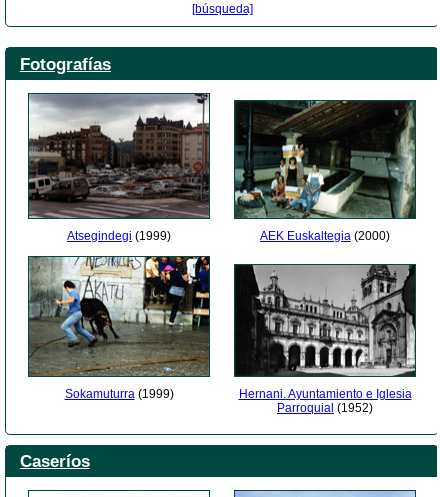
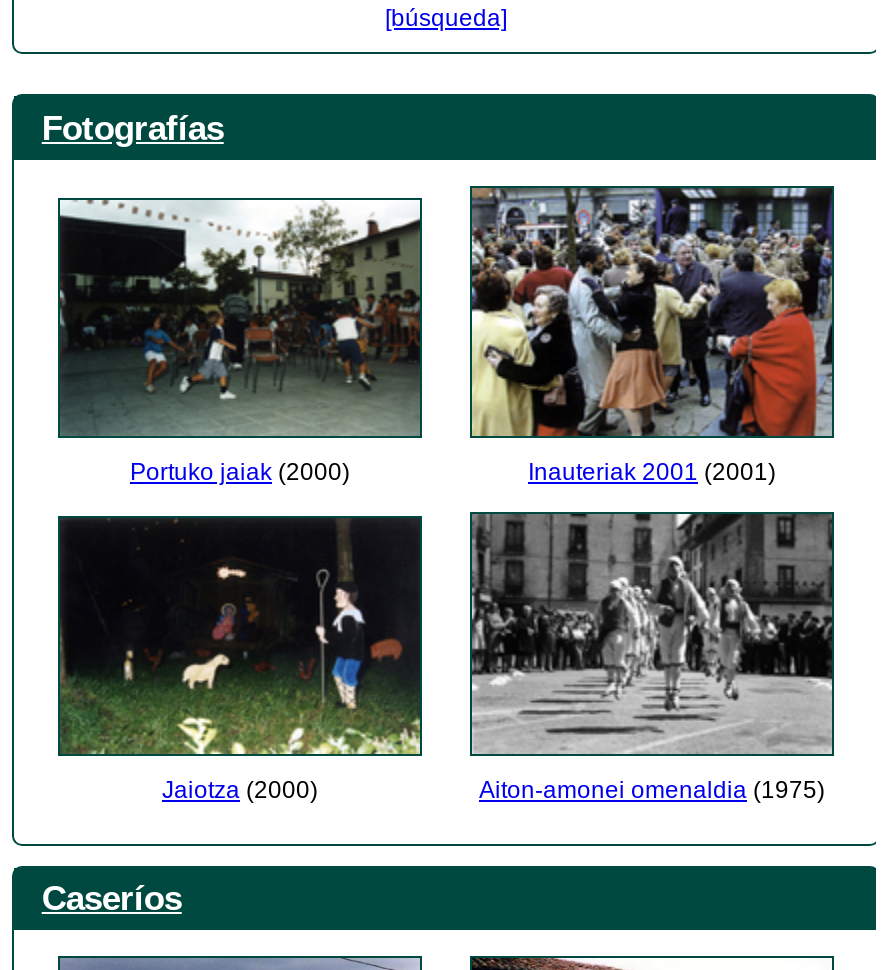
[27,93,390,243] [image] | Atsegindegi (1999) | AEK Euskaltegia (2000) -> [58,186,776,487] [image] | Portuko jaiak (2000) | Inauteriak 2001 (2001)
[234,99,416,219] [image] -> [470,184,834,438] [image]
[28,255,411,415] [image] | Sokamuturra (1999) | Hernani. Ayuntamiento e Iglesia | Parroquial (1952) -> [60,512,825,805] [image] | Jaiotza (2000) | Aiton-amonei omenaldia (1975)
[234,263,416,377] [image] -> [470,510,834,736] [image]

